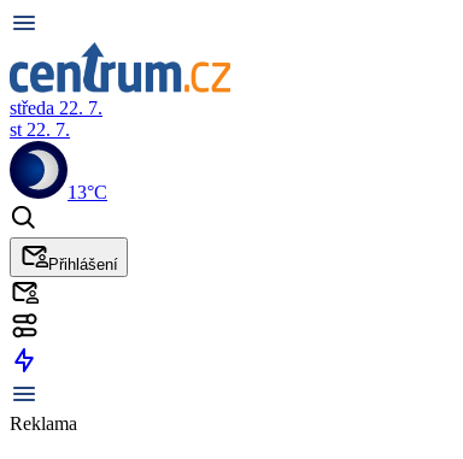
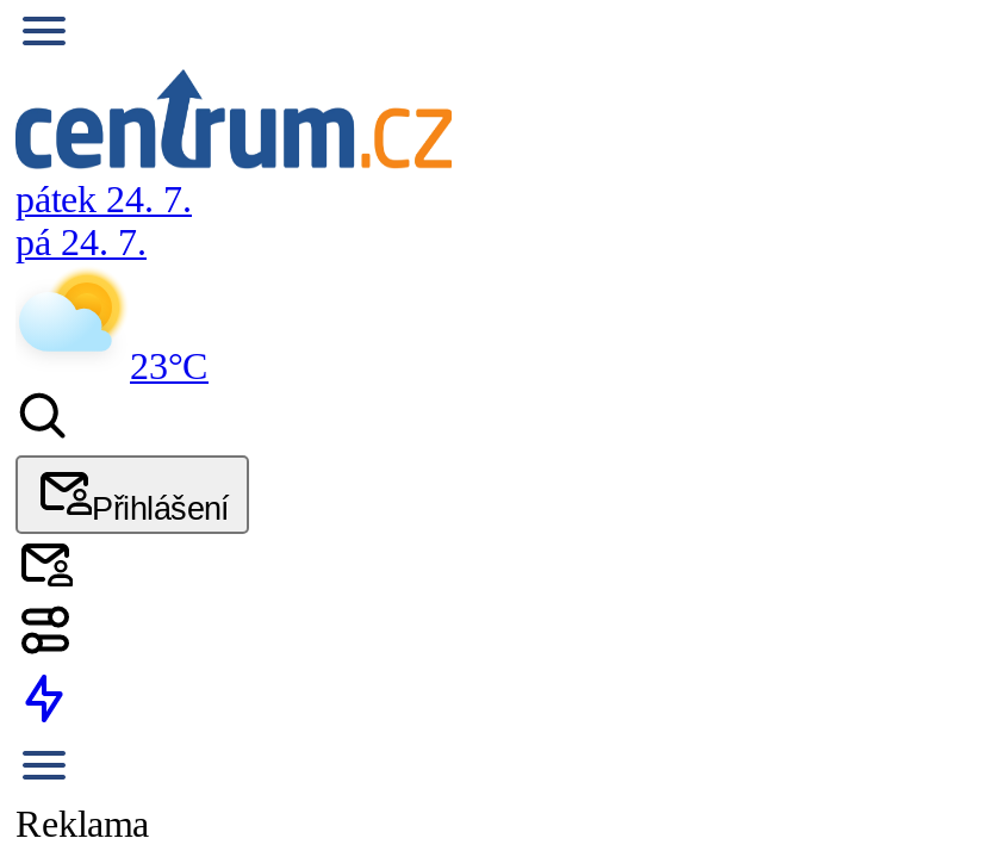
[10,98,102,140] středa 22. 7. | st 22. 7. -> [15,179,192,262] pátek 24. 7. | pá 24. 7.
[8,149,107,202] [image] | 13°C -> [15,281,209,386] [image] | 23°C

